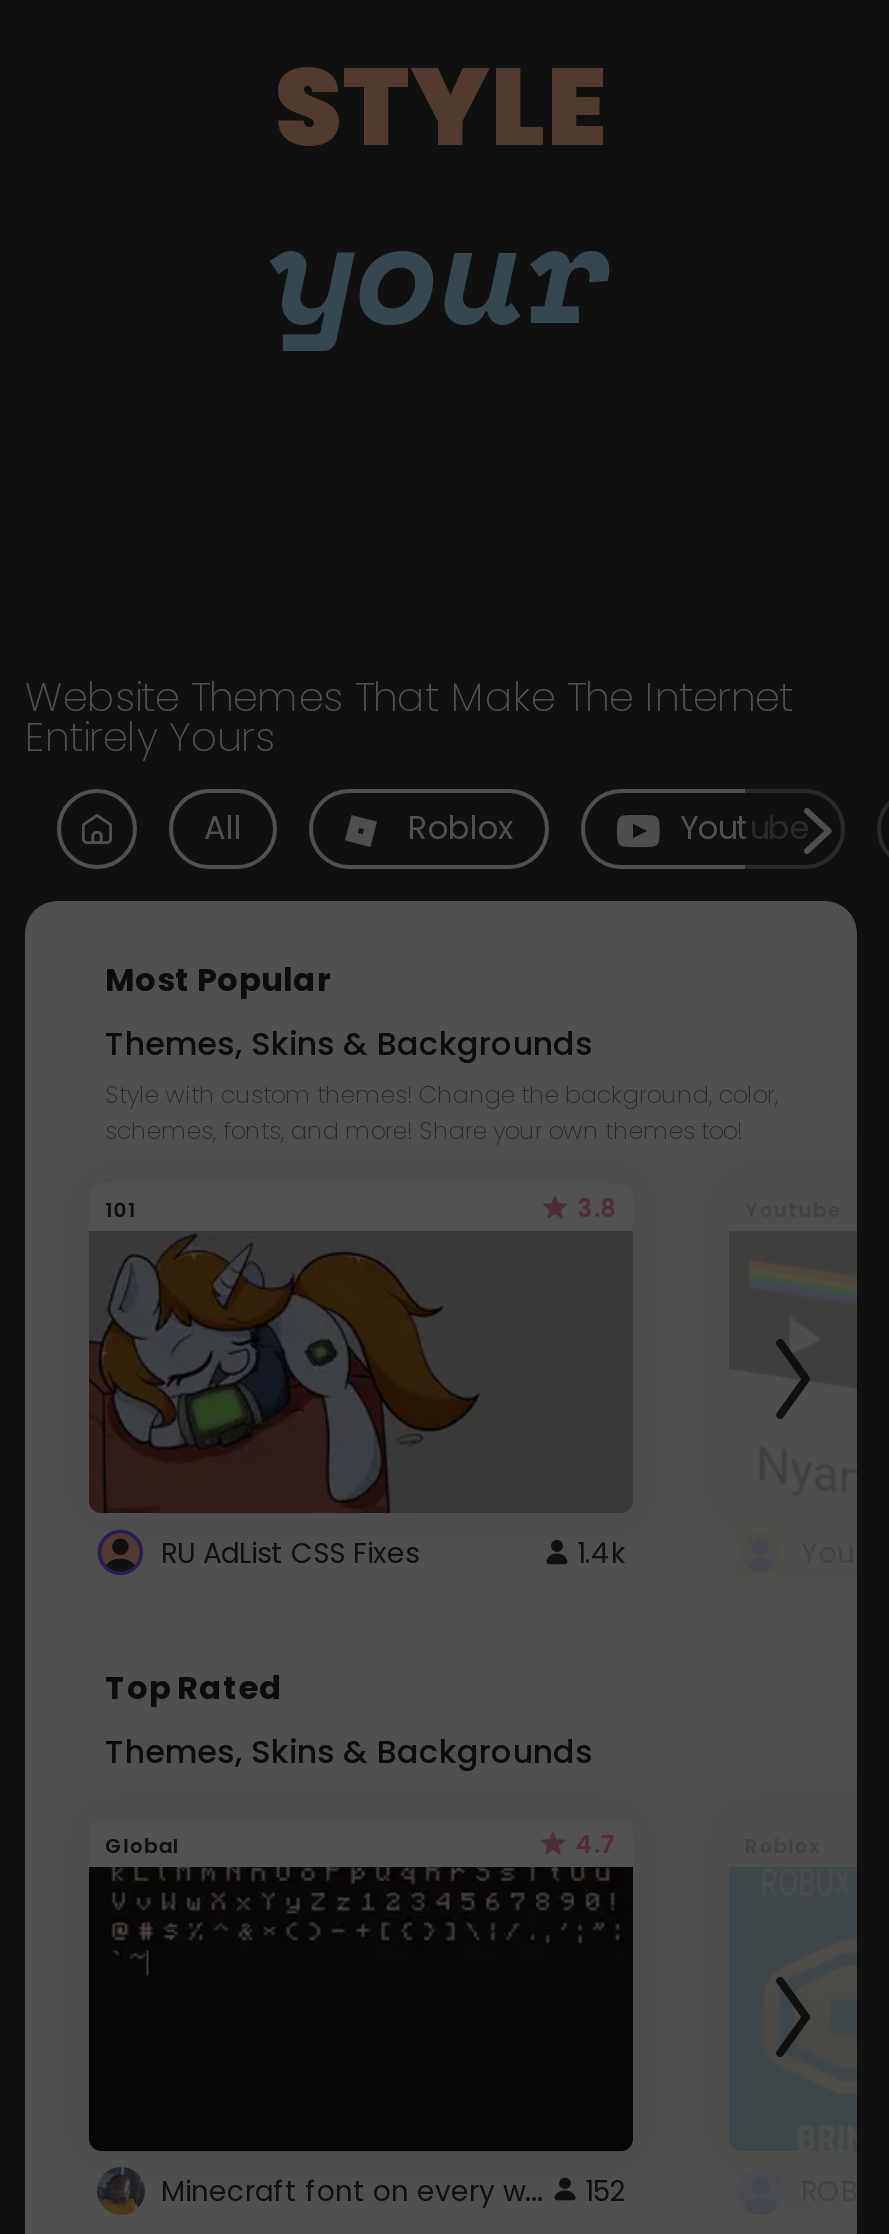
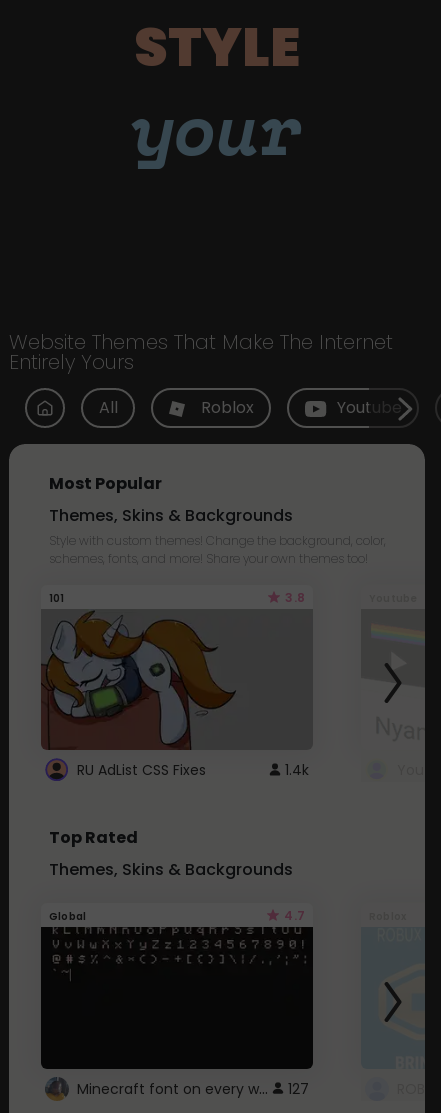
[585,2171,625,2211] 152 -> [288,1079,309,1099] 127

